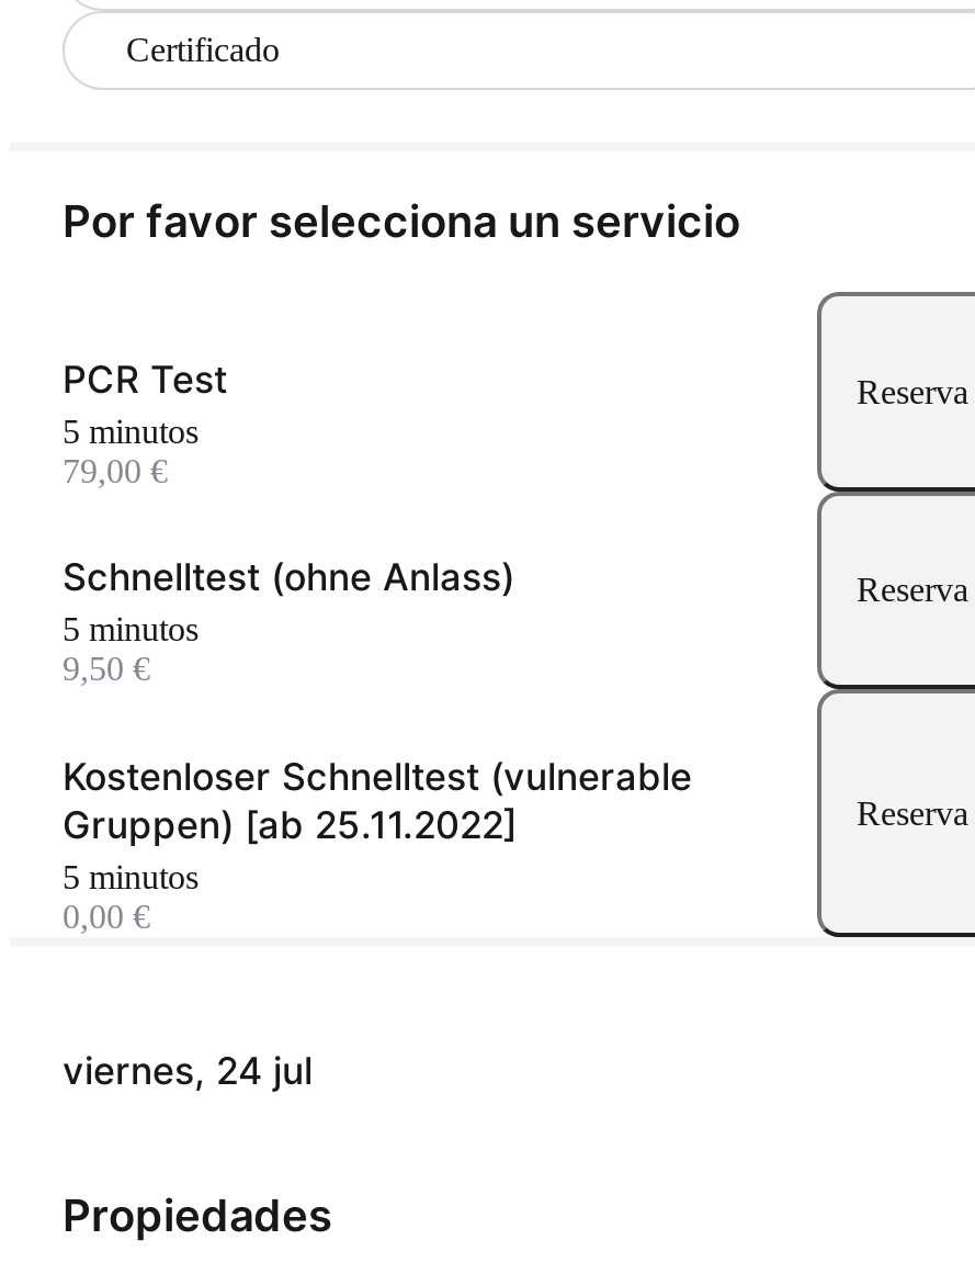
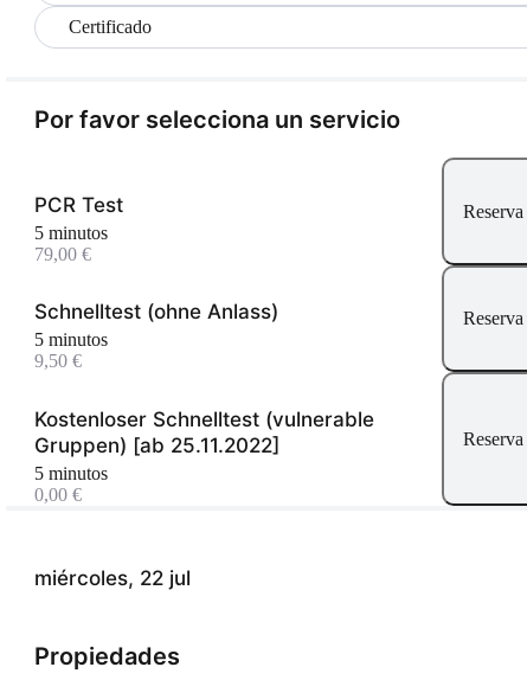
[63,1049,313,1093] viernes, 24 jul -> [34,566,191,590] miércoles, 22 jul

